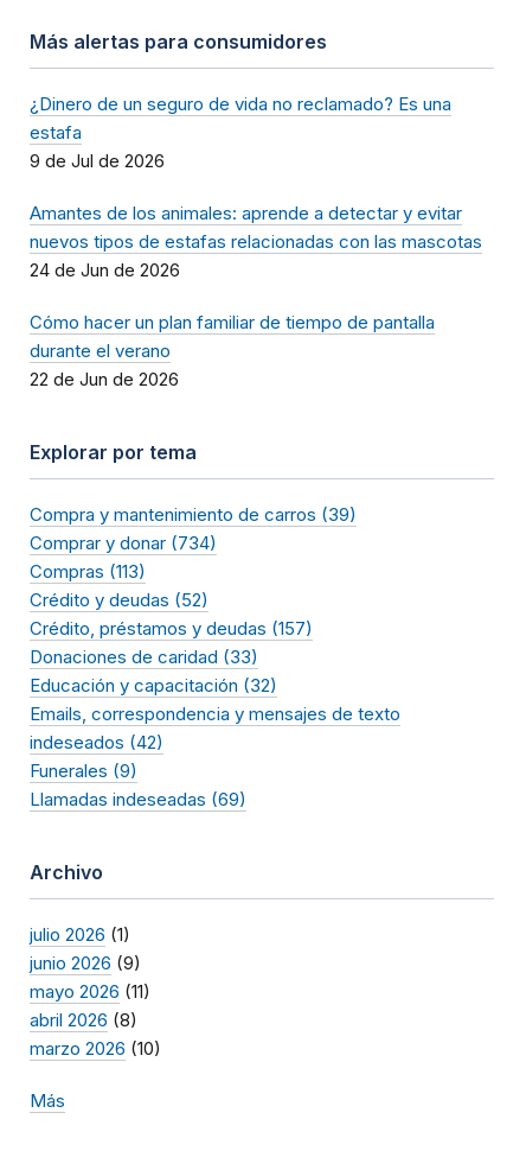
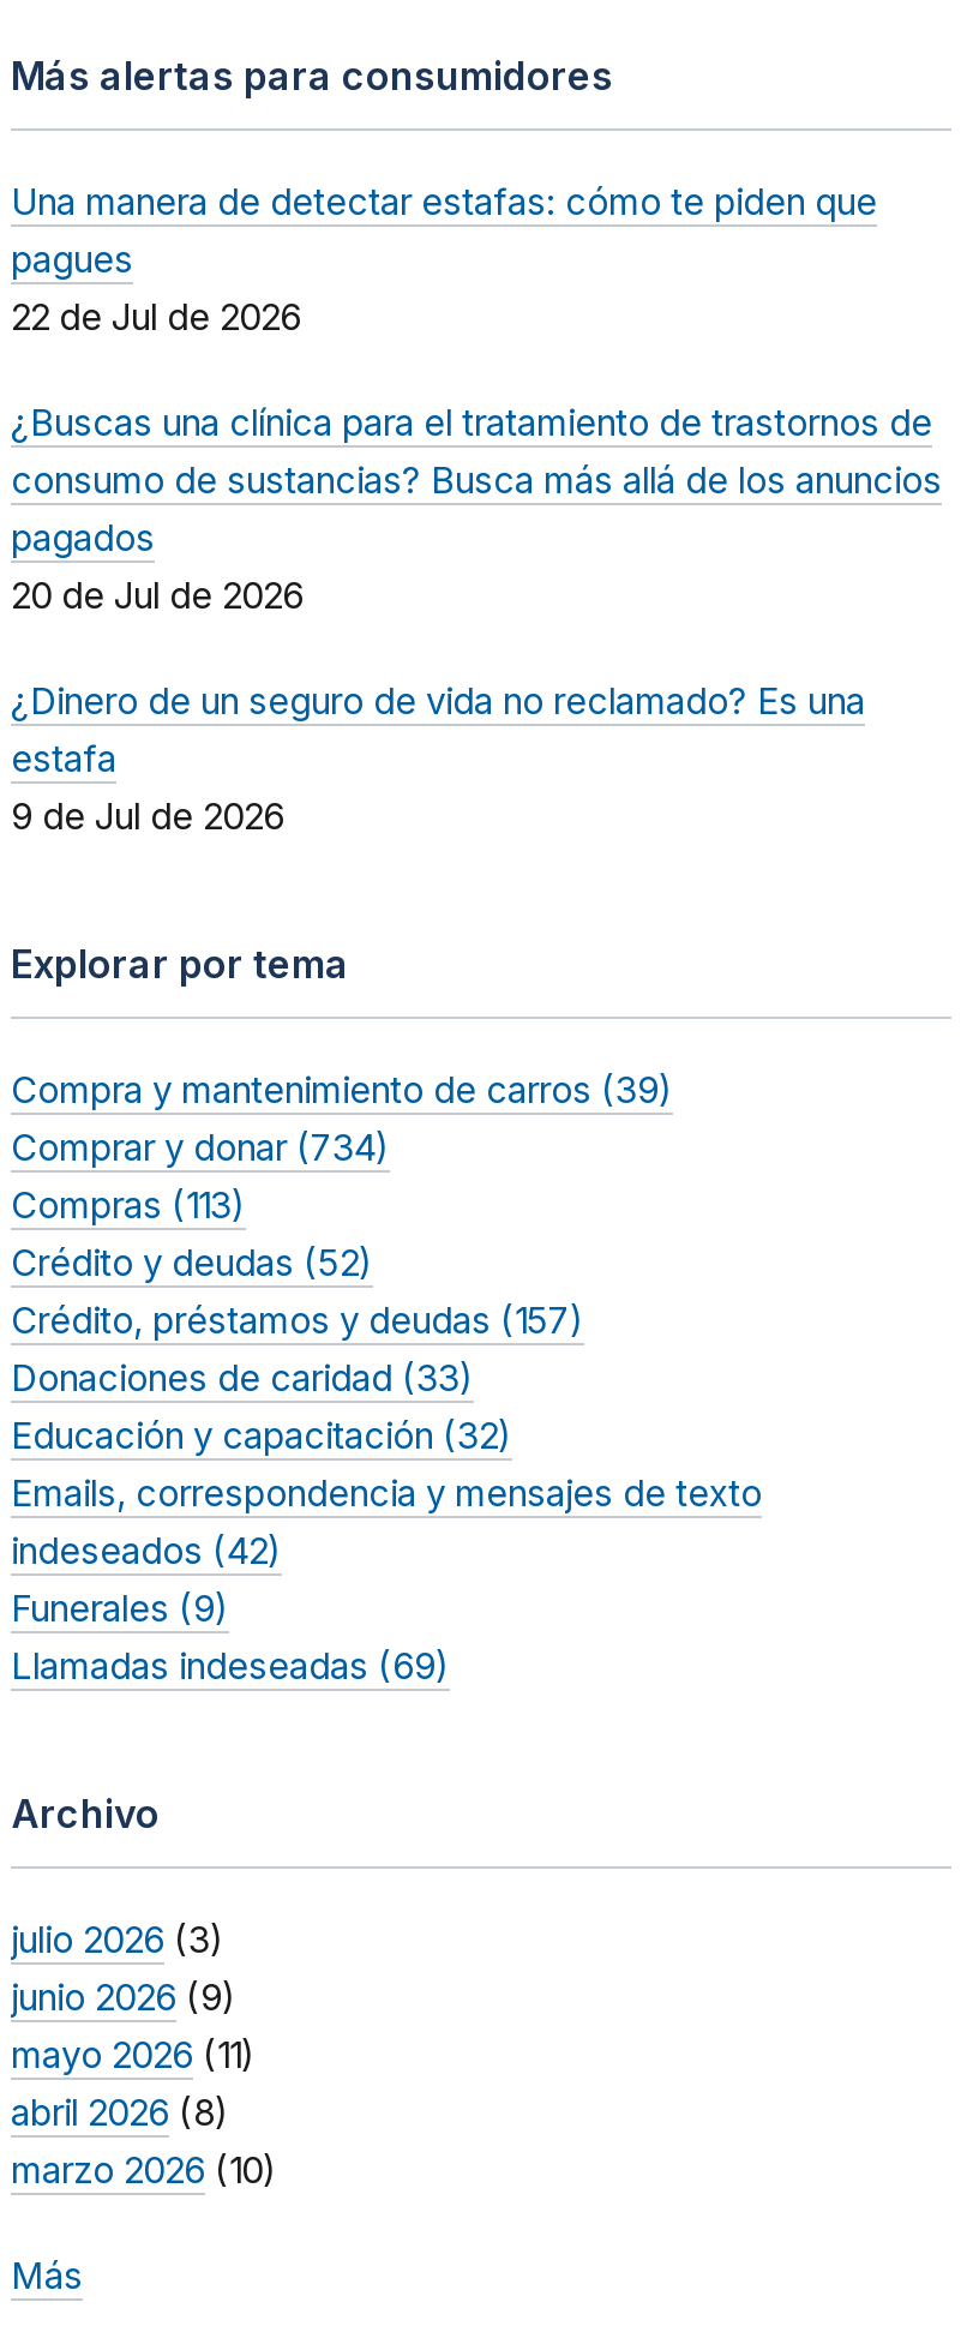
none -> [11,179,942,618] Una manera de detectar estafas: cómo te piden que | pagues | 22 de Jul de 2026 | ¿Buscas una clínica para el tratamiento de trastornos de | consumo de sustancias? Busca más allá de los anuncios | pagados | 20 de Jul de 2026
moved [30,93,451,172] -> [11,678,865,839]: ¿Dinero de un seguro de vida no reclamado? Es una | estafa | 9 de Jul de 2026
[30,202,482,391] Amantes de los animales: aprende a detectar y evitar | nuevos tipos de estafas relacionadas con las mascotas | 24 de Jun de 2026 | Cómo hacer un plan familiar de tiempo de pantalla | durante el verano | 22 de Jun de 2026 -> none
[30,923,130,946] julio 2026 (1) -> [11,1917,224,1963] julio 2026 (3)

